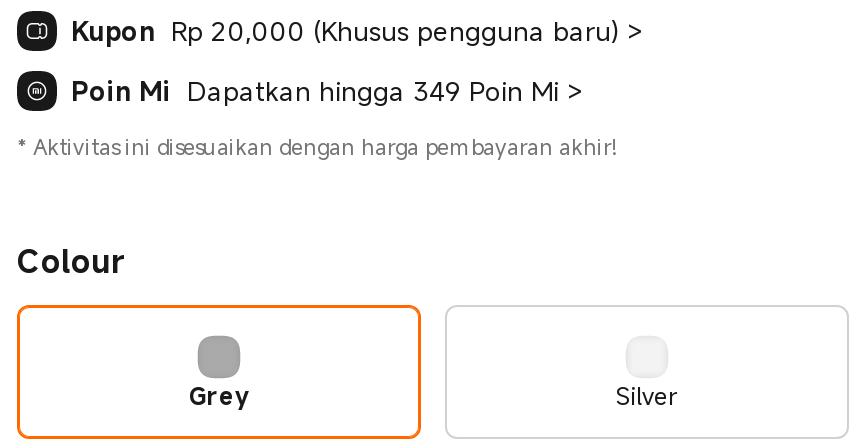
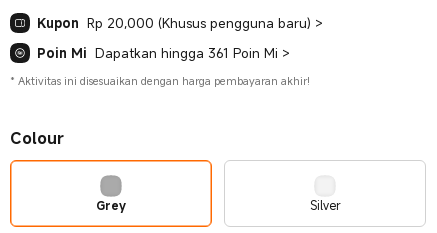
[71,73,583,109] Poin Mi Dapatkan hingga 349 Poin Mi > -> [37,44,290,62] Poin Mi Dapatkan hingga 361 Poin Mi >

